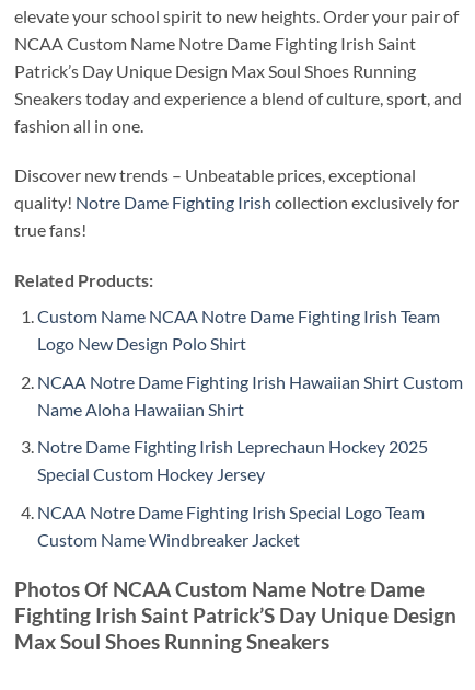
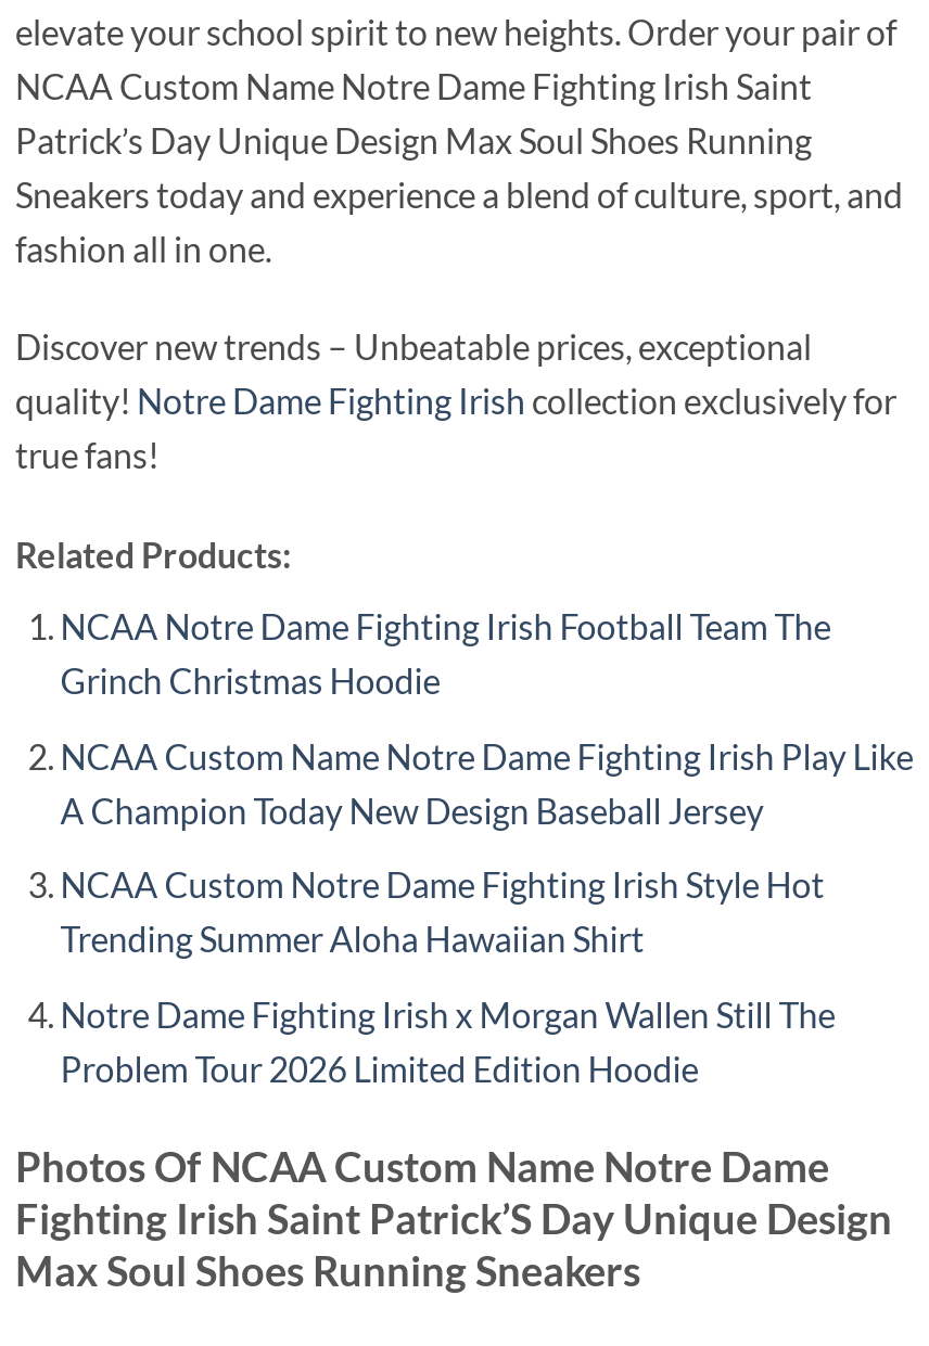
[37,306,440,354] Custom Name NCAA Notre Dame Fighting Irish Team | Logo New Design Polo Shirt -> [60,606,831,701] NCAA Notre Dame Fighting Irish Football Team The | Grinch Christmas Hoodie
[37,371,463,419] NCAA Notre Dame Fighting Irish Hawaiian Shirt Custom | Name Aloha Hawaiian Shirt -> [60,735,913,830] NCAA Custom Name Notre Dame Fighting Irish Play Like | A Champion Today New Design Baseball Jersey
[37,436,428,485] Notre Dame Fighting Irish Leprechaun Hockey 2025 | Special Custom Hockey Jersey -> [60,864,824,960] NCAA Custom Notre Dame Fighting Irish Style Hot | Trending Summer Aloha Hawaiian Shirt
[37,502,424,550] NCAA Notre Dame Fighting Irish Special Logo Team | Custom Name Windbreaker Jacket -> [60,994,835,1089] Notre Dame Fighting Irish x Morgan Wallen Still The | Problem Tour 2026 Limited Edition Hoodie

